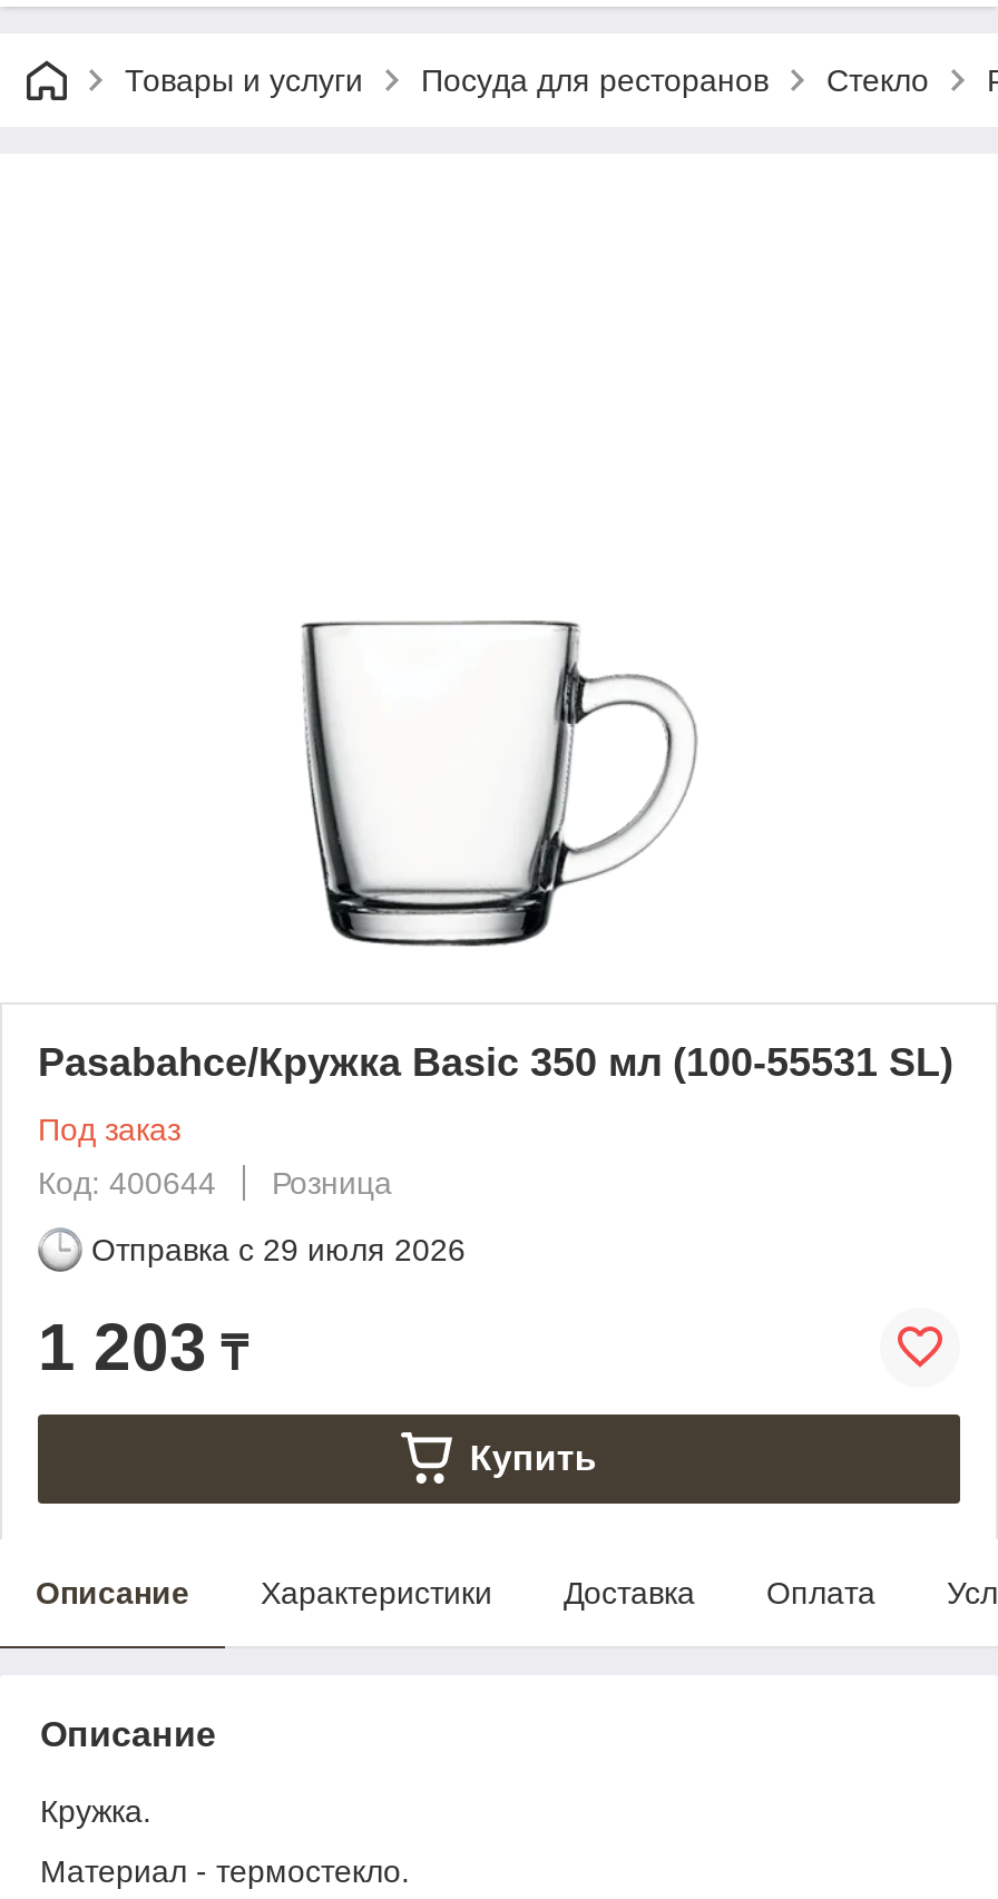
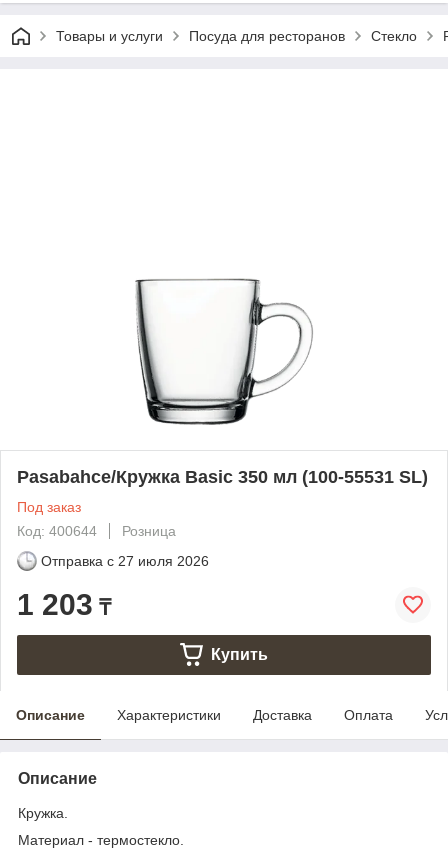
[91,1231,466,1267] Отправка с 29 июля 2026 -> [41,553,209,569] Отправка с 27 июля 2026

